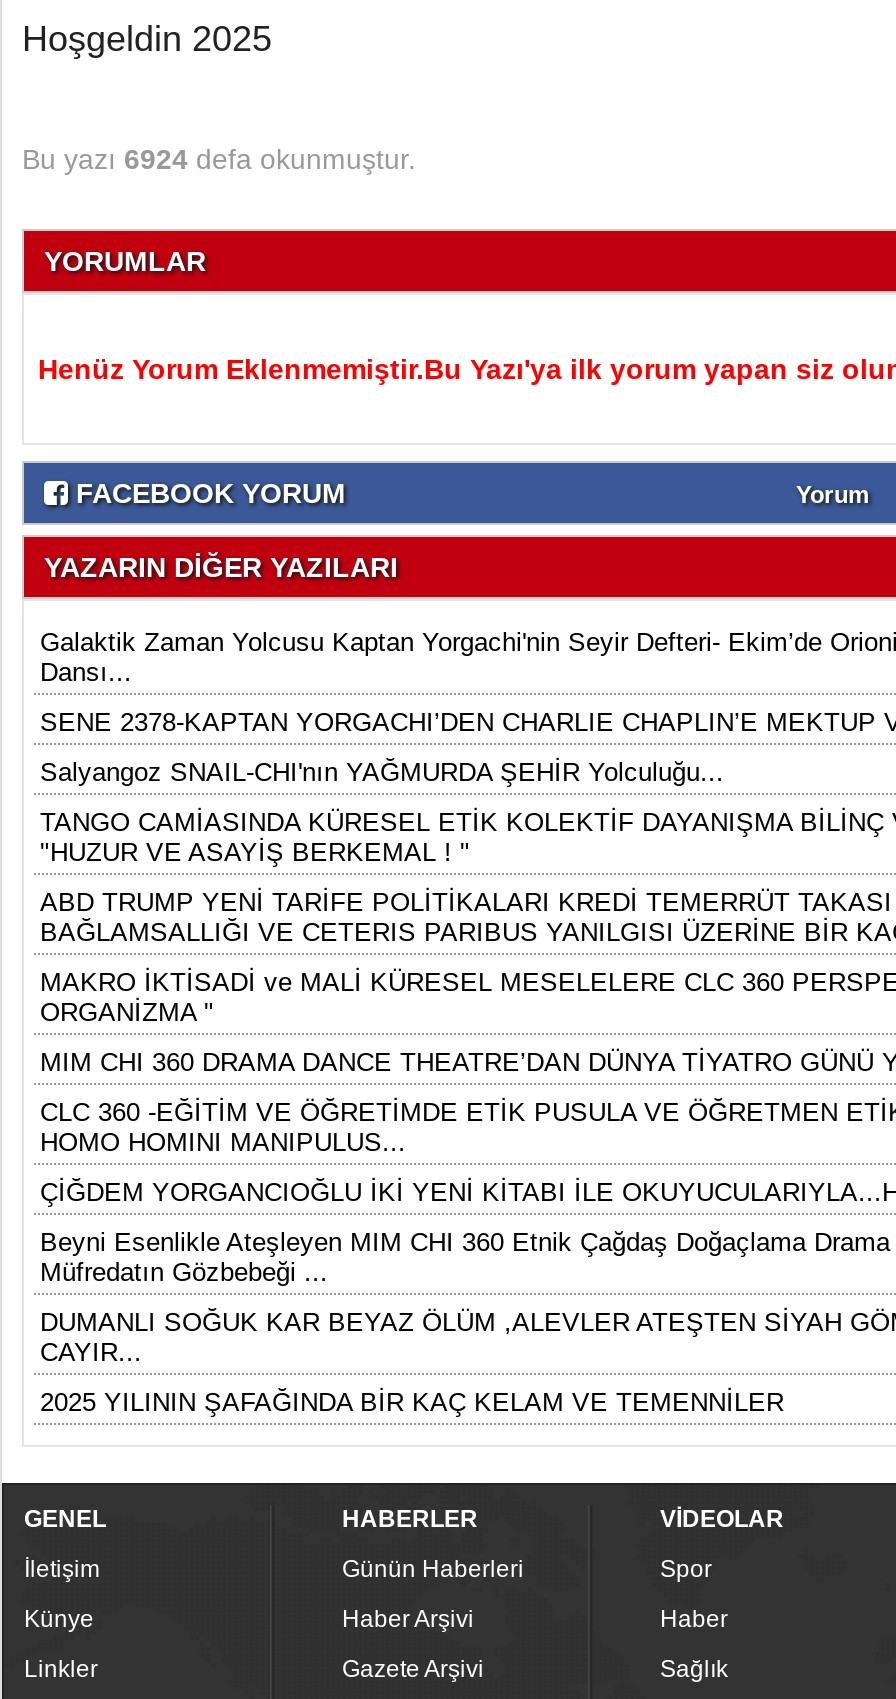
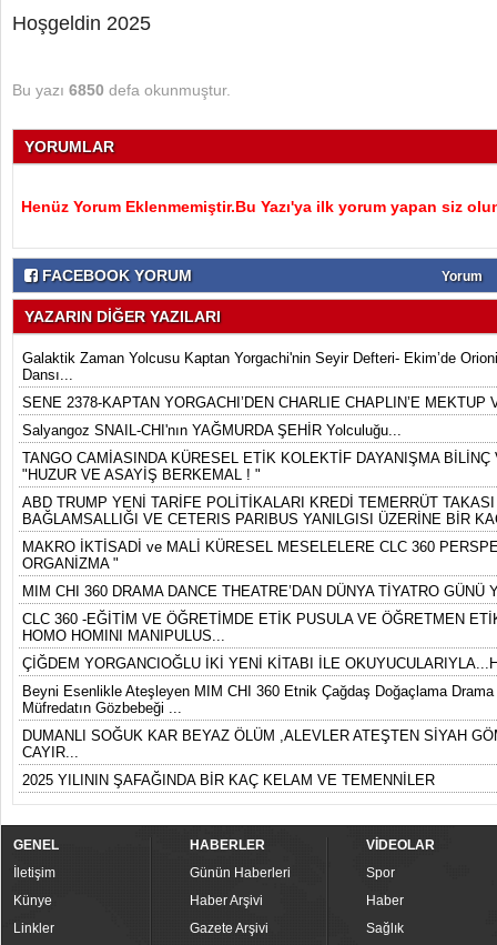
[22,143,416,175] Bu yazı 6924 defa okunmuştur. -> [12,81,231,99] Bu yazı 6850 defa okunmuştur.

